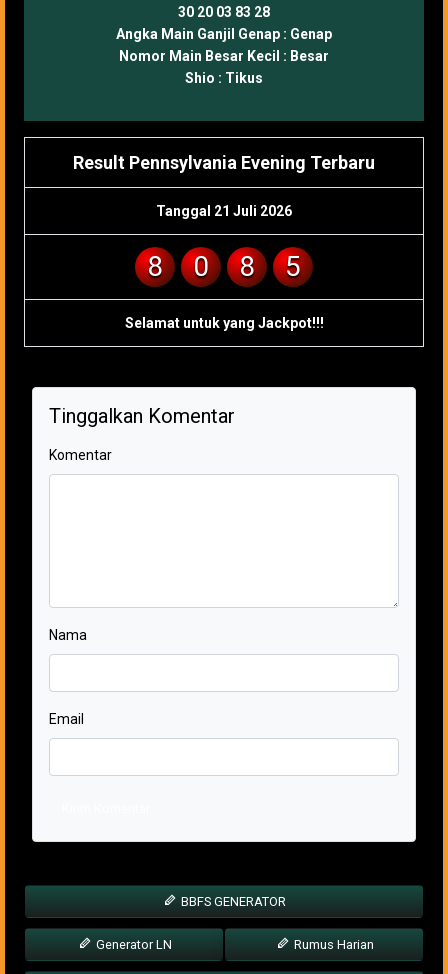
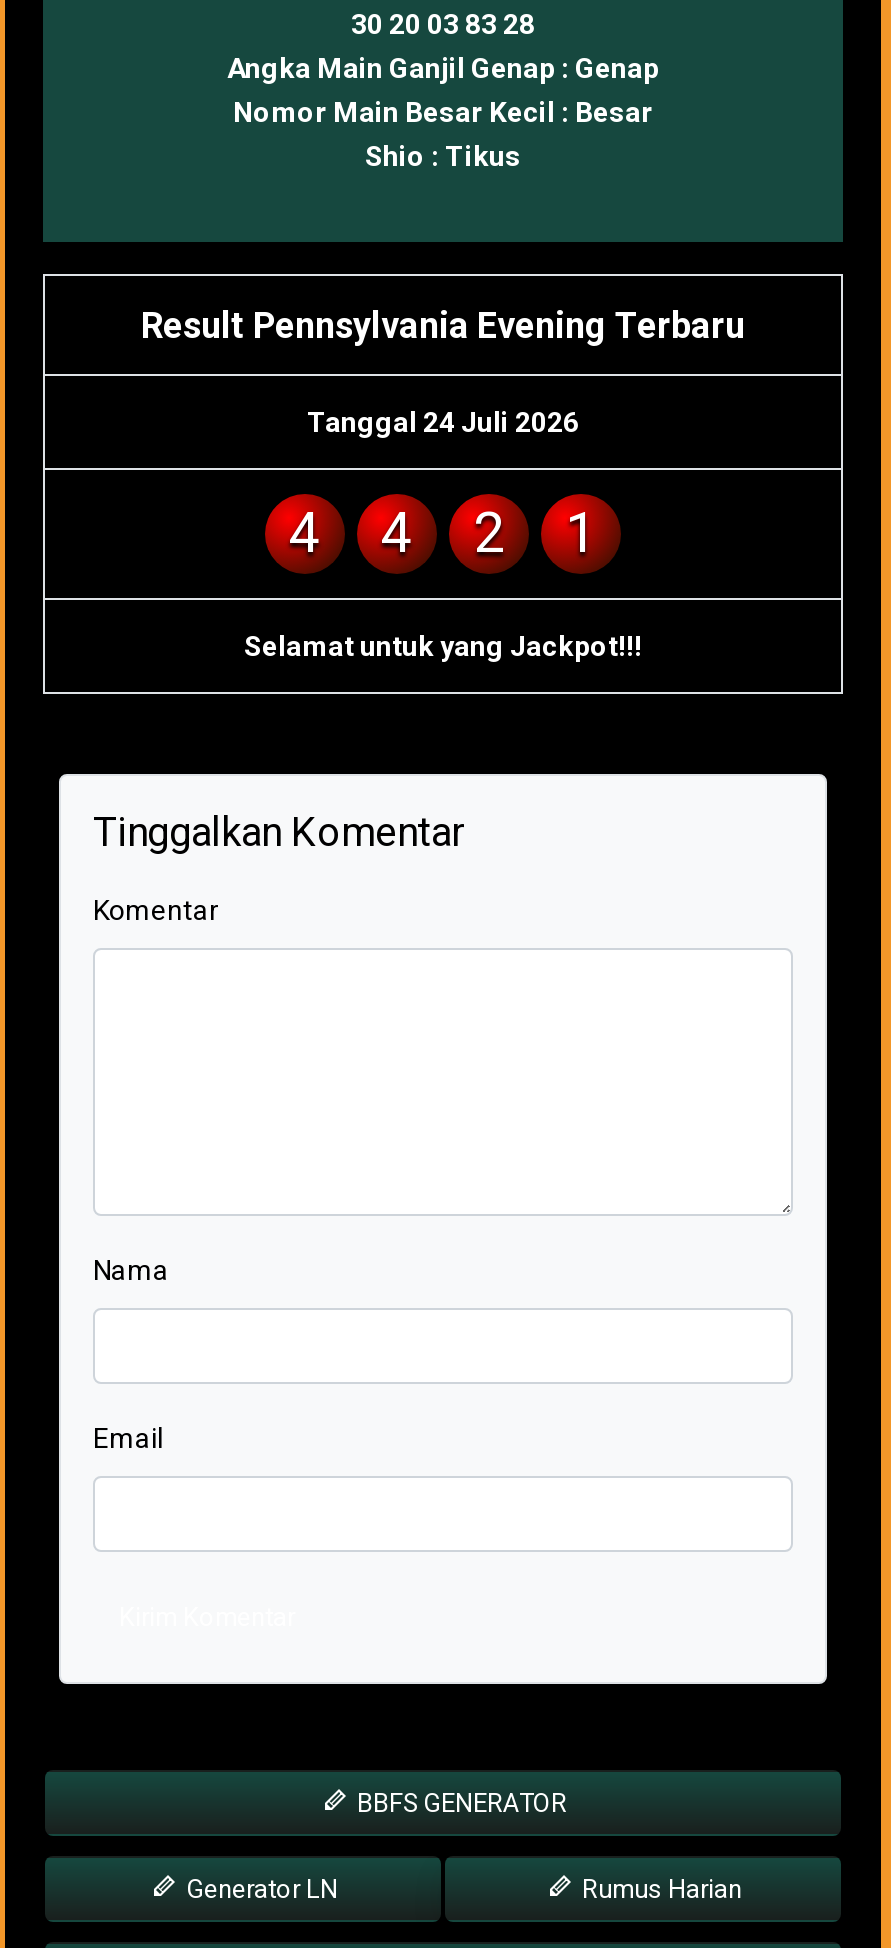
[156,203,292,219] Tanggal 21 Juli 2026 -> [307,407,579,439] Tanggal 24 Juli 2026
[147,250,163,283] 8 -> [289,501,321,567] 4
[193,250,209,283] 0 -> [381,501,413,567] 4
[239,250,255,283] 8 -> [473,501,505,567] 2
[285,250,301,283] 5 -> [565,501,597,567] 1

